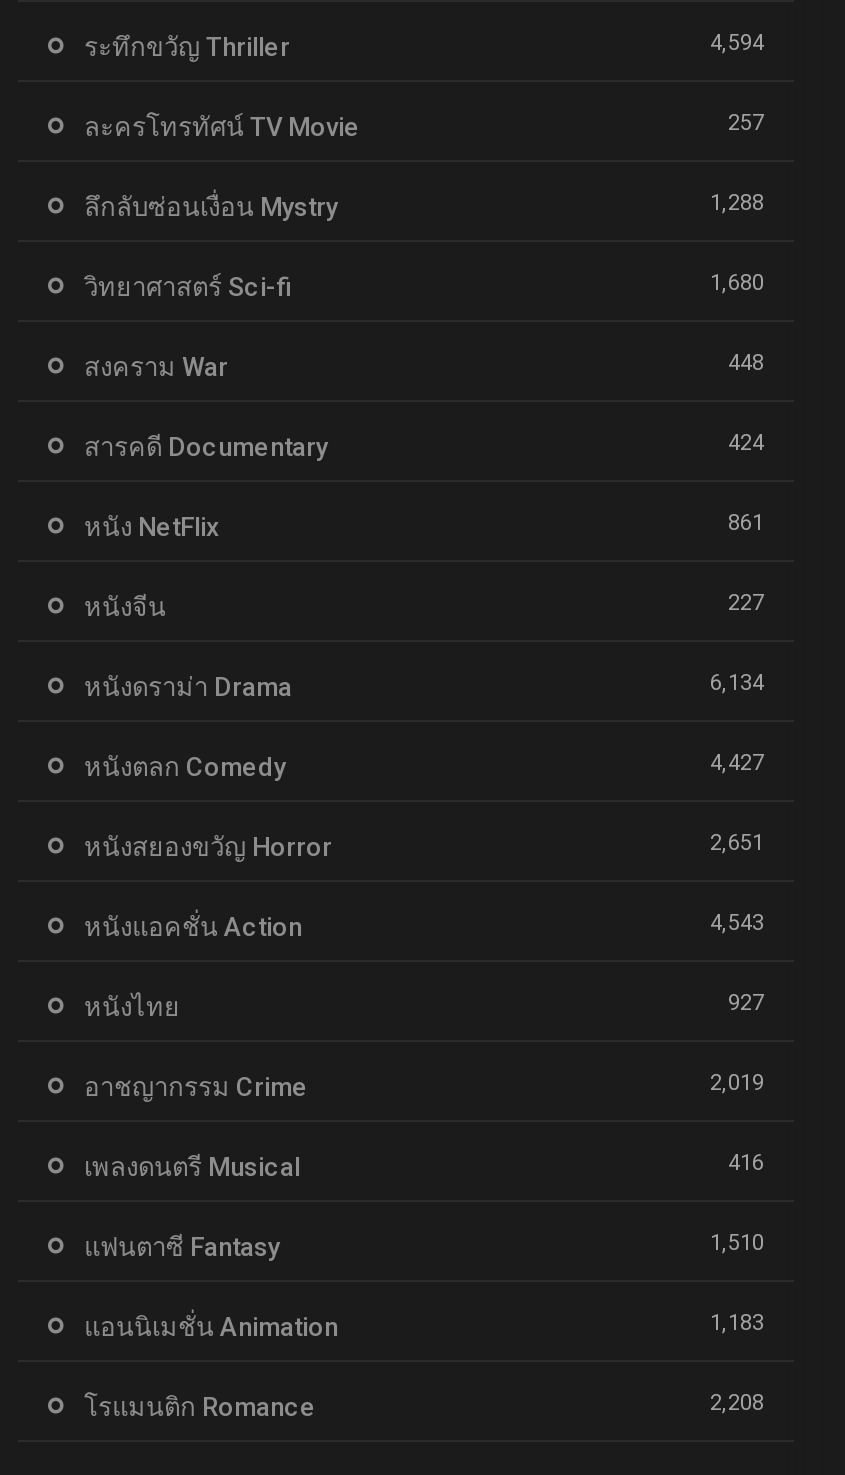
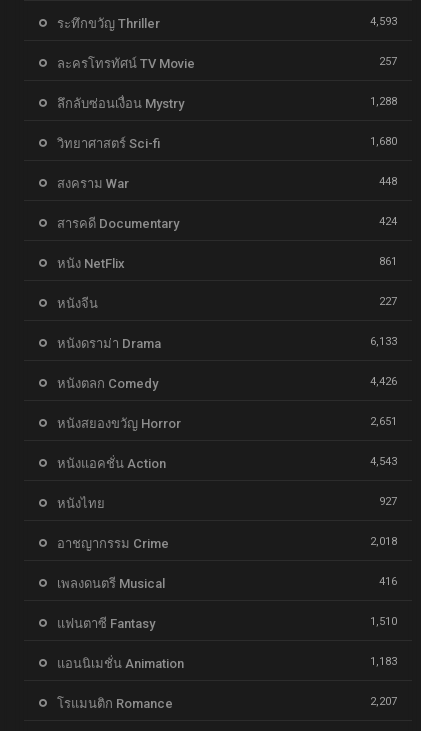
[710,30,764,56] 4,594 -> [370,15,397,28] 4,593
[710,670,764,696] 6,134 -> [370,335,397,348] 6,133
[710,750,764,776] 4,427 -> [370,375,397,388] 4,426
[710,1070,764,1096] 2,019 -> [370,535,397,548] 2,018
[710,1390,764,1416] 2,208 -> [370,695,397,708] 2,207

